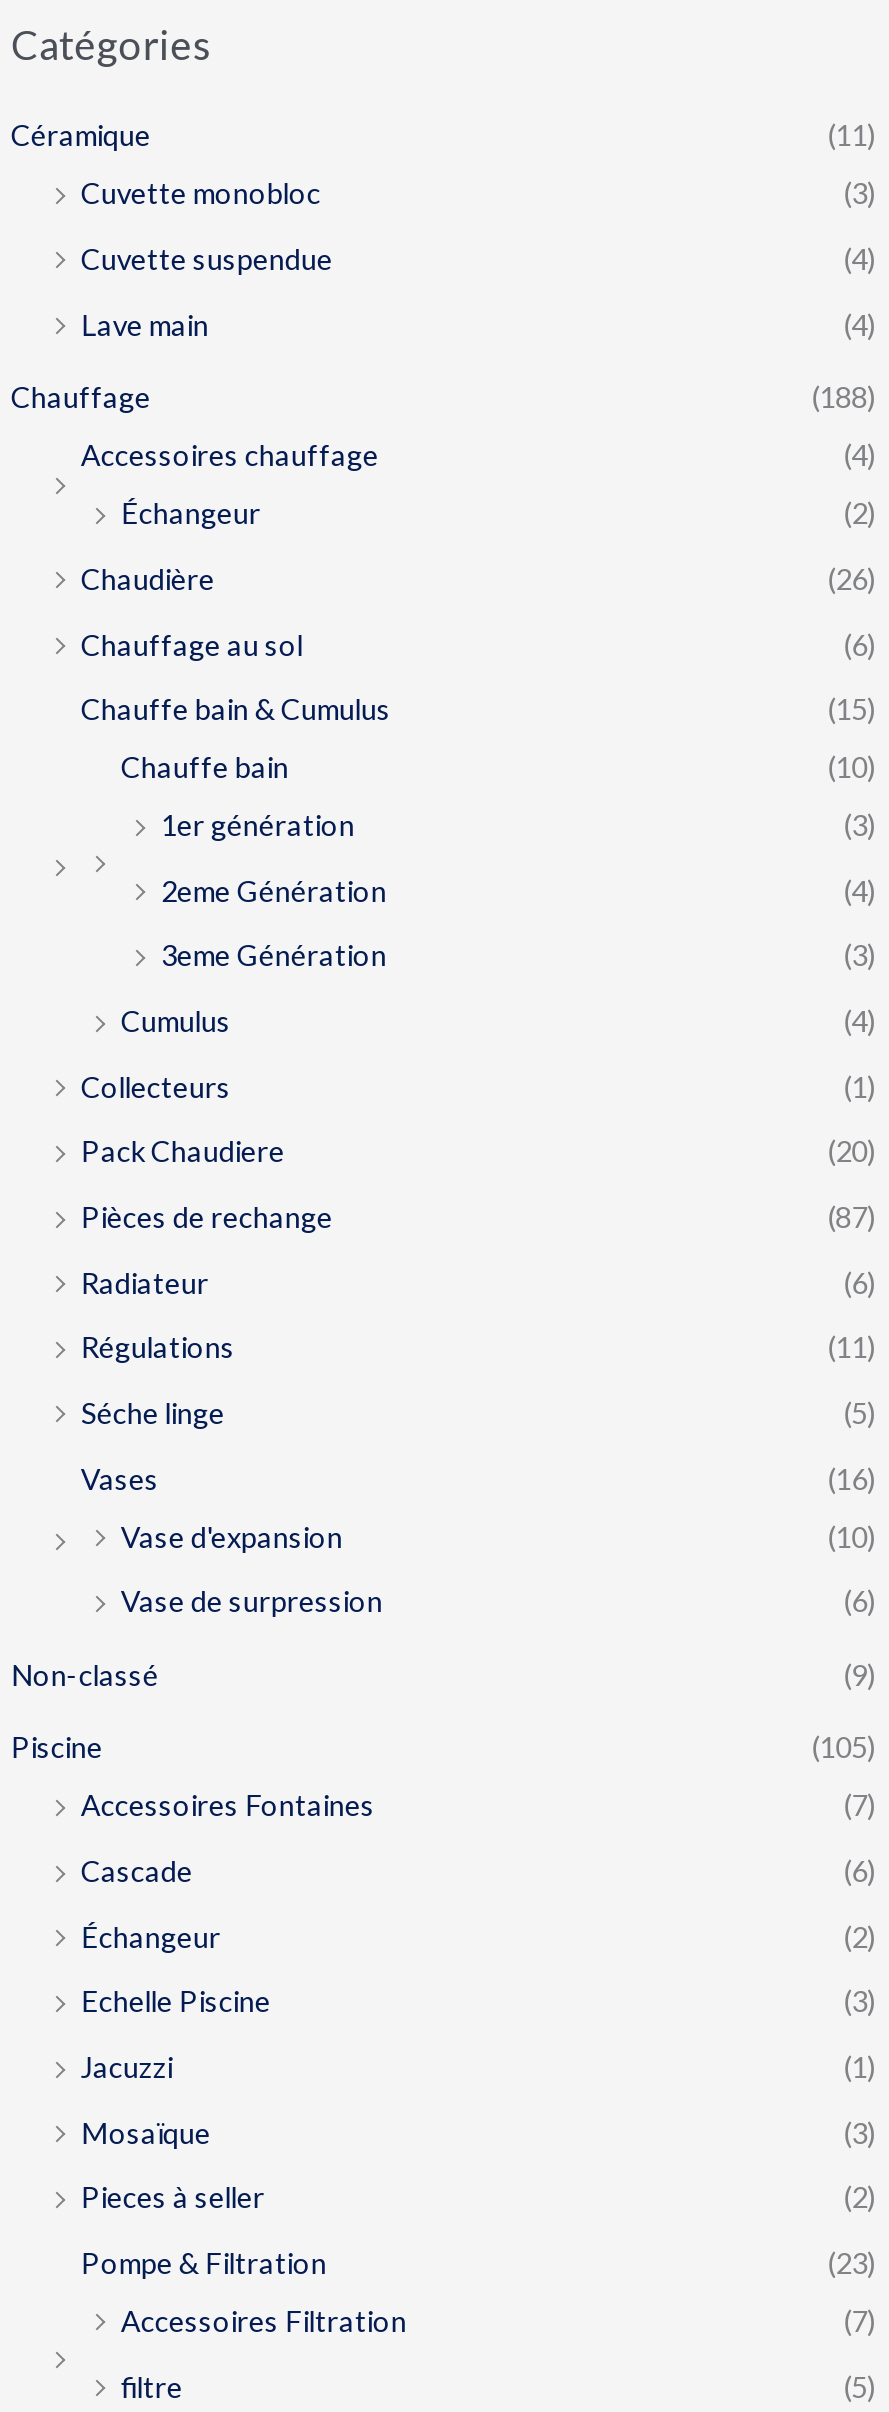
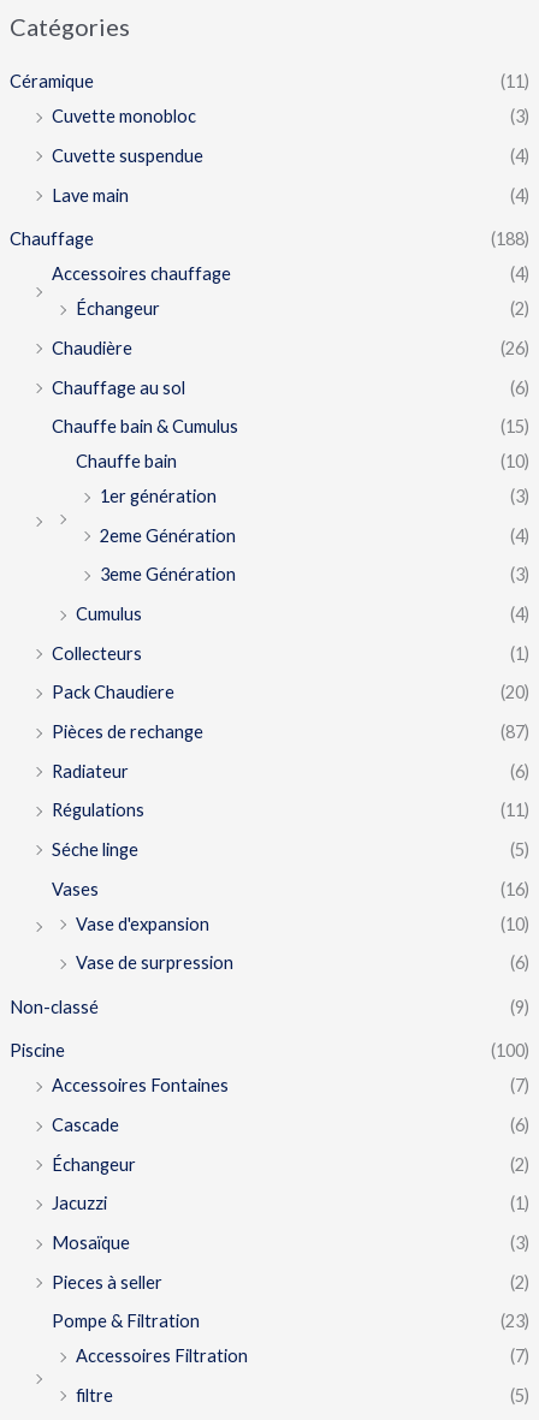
[811,1731,875,1765] (105) -> [491,1041,529,1061] (100)
[81,1985,875,2019] Echelle Piscine | (3) -> none

